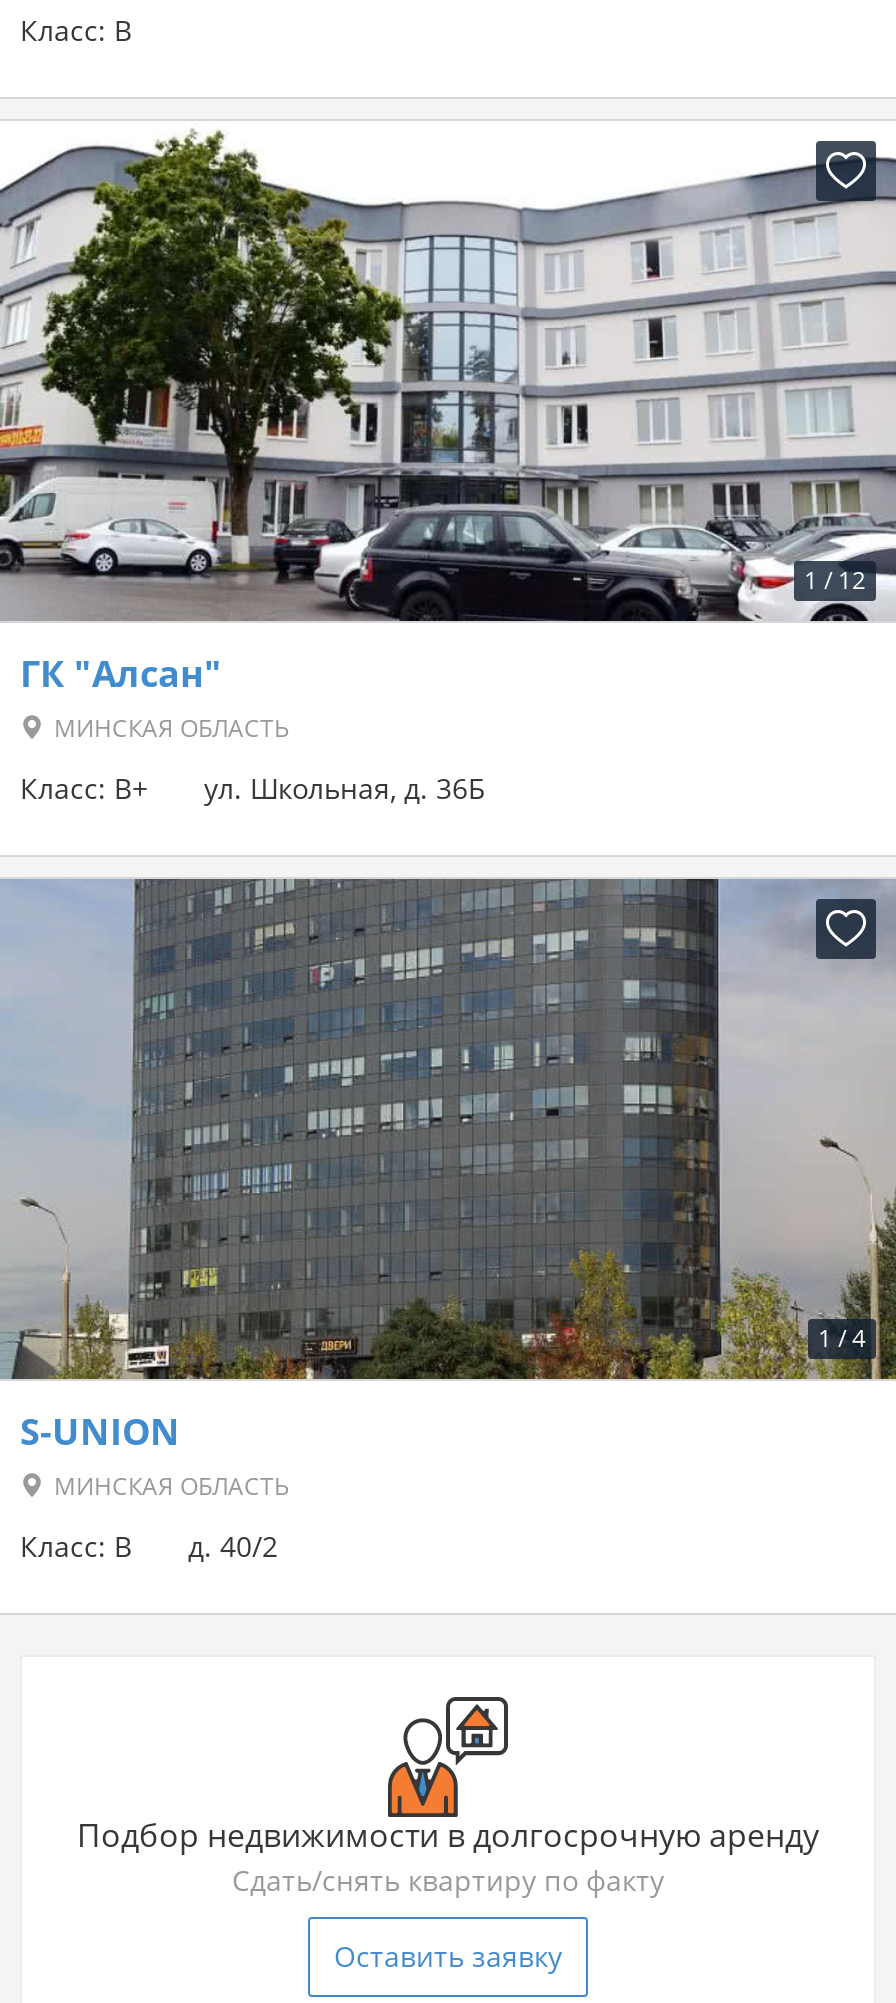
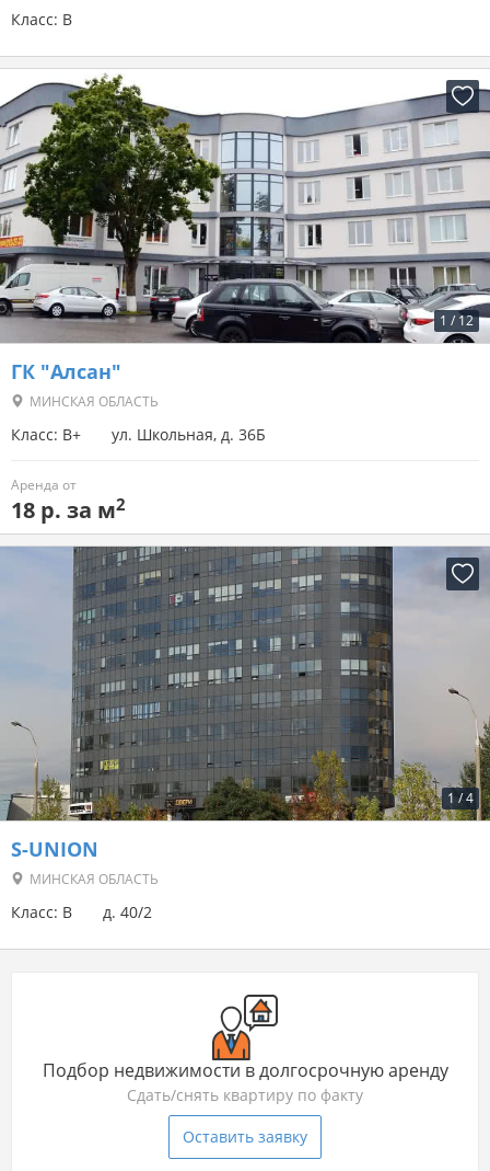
none -> [11,475,126,525] Аренда от | 18 р. за м2

